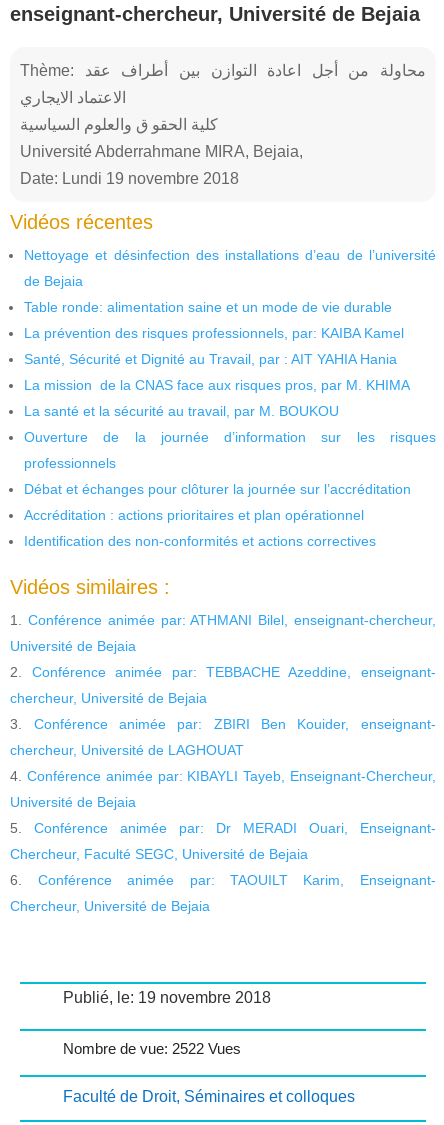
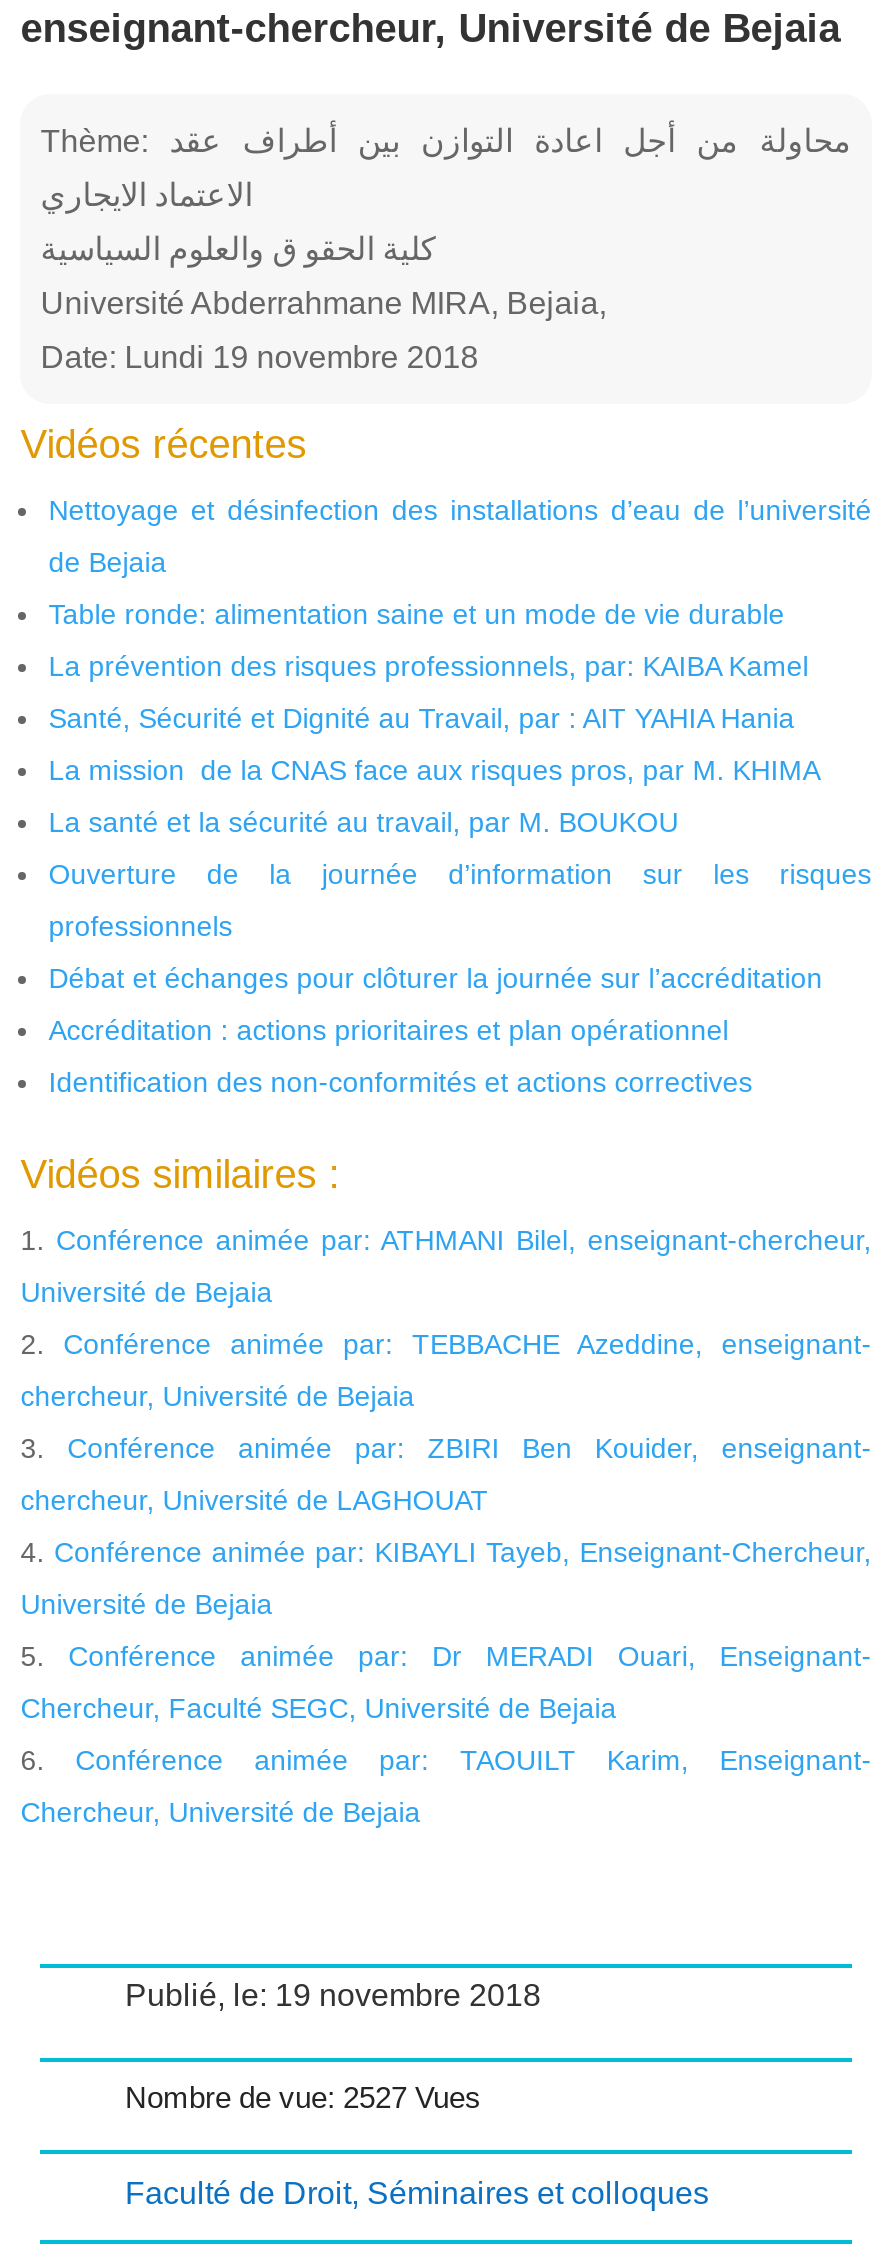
[62,1040,240,1057] Nombre de vue: 2522 Vues -> [125,2079,481,2113] Nombre de vue: 2527 Vues

